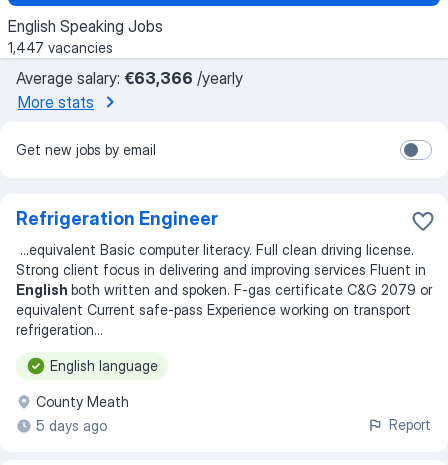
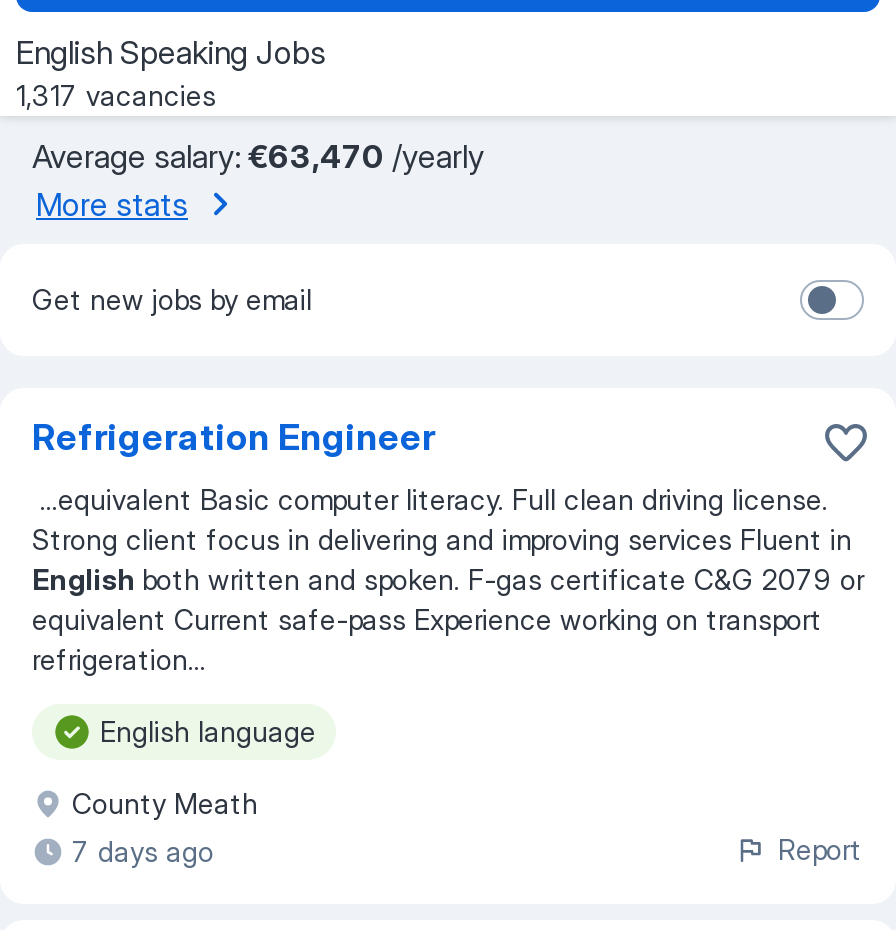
[8,39,113,56] 1,447 vacancies -> [16,78,216,112] 1,317 vacancies
[16,68,243,88] Average salary: €63,366 /yearly -> [32,136,484,176] Average salary: €63,470 /yearly
[36,417,107,434] 5 days ago -> [72,834,214,868] 7 days ago

